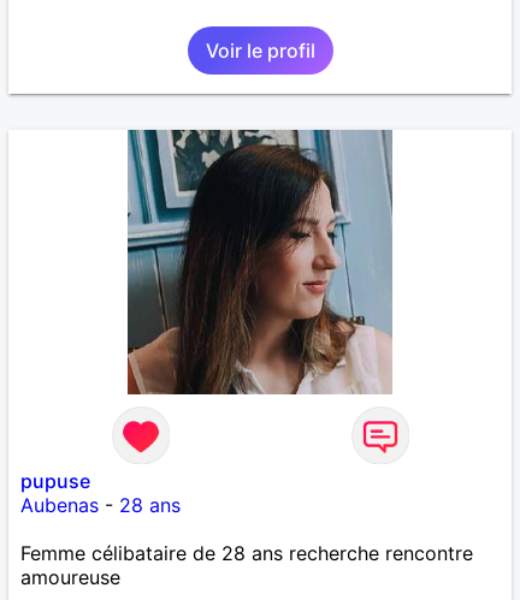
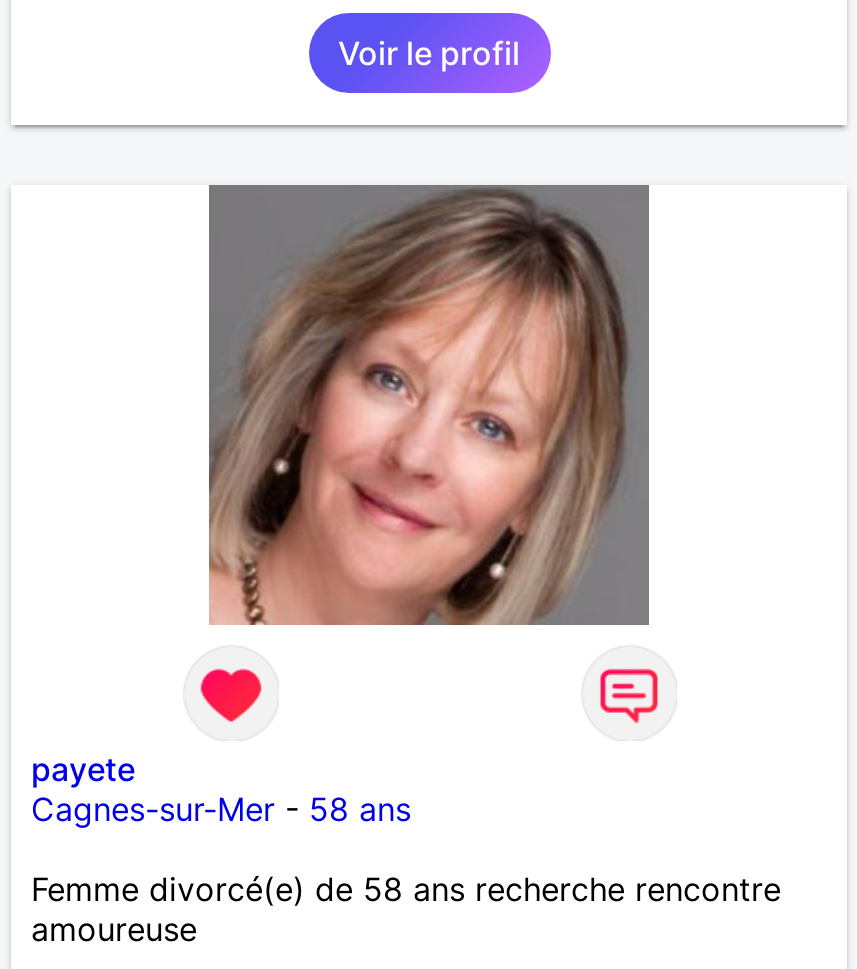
[126,129,392,396] [image] -> [207,183,649,627] [image]
[20,469,181,517] pupuse | Aubenas - 28 ans -> [31,749,411,829] payete | Cagnes-sur-Mer - 58 ans
[20,541,473,565] Femme célibataire de 28 ans recherche rencontre -> [31,869,781,909] Femme divorcé(e) de 58 ans recherche rencontre

